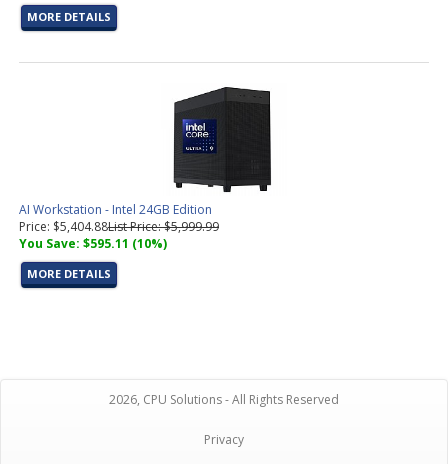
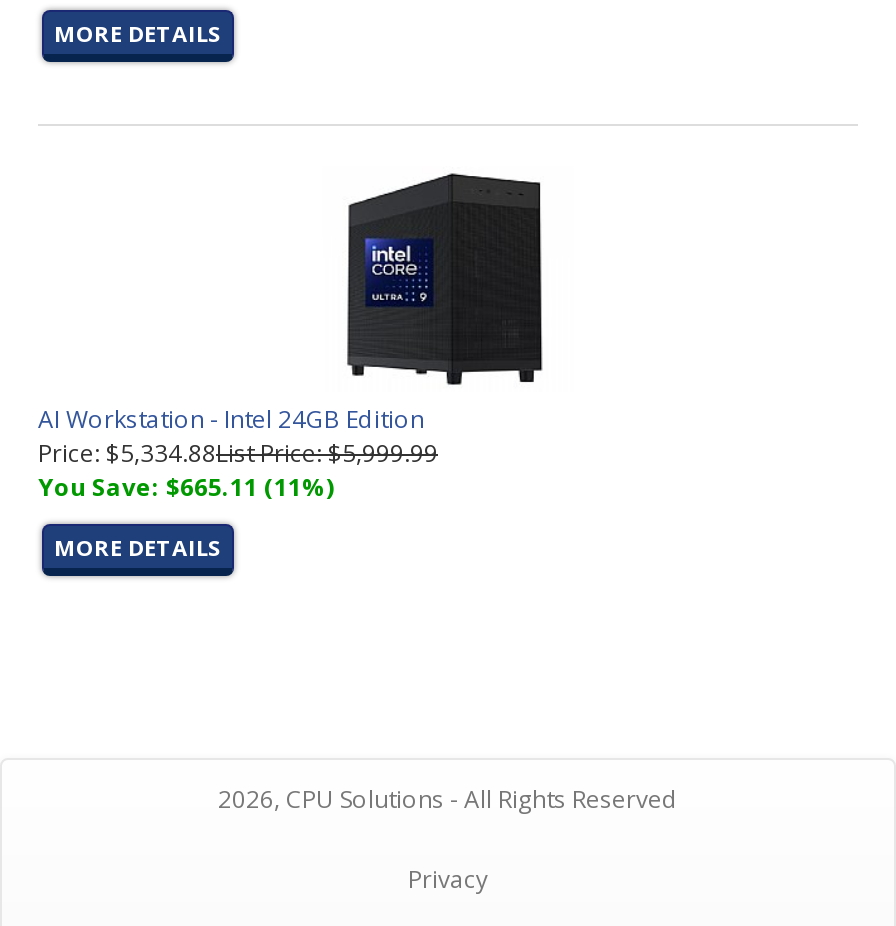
[19,218,219,235] Price: $5,404.88List Price: $5,999.99 -> [38,436,438,470] Price: $5,334.88List Price: $5,999.99
[19,235,167,252] You Save: $595.11 (10%) -> [38,470,334,504] You Save: $665.11 (11%)

